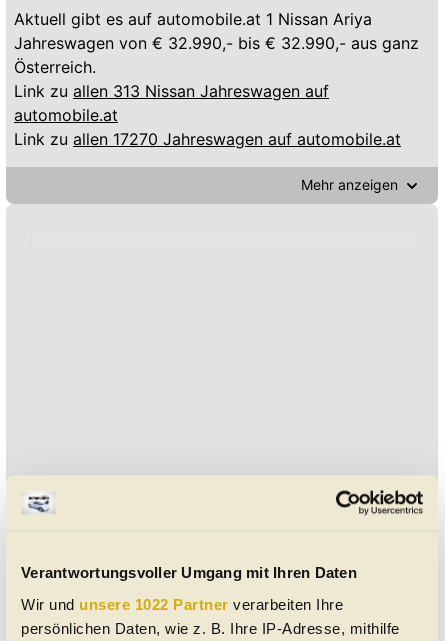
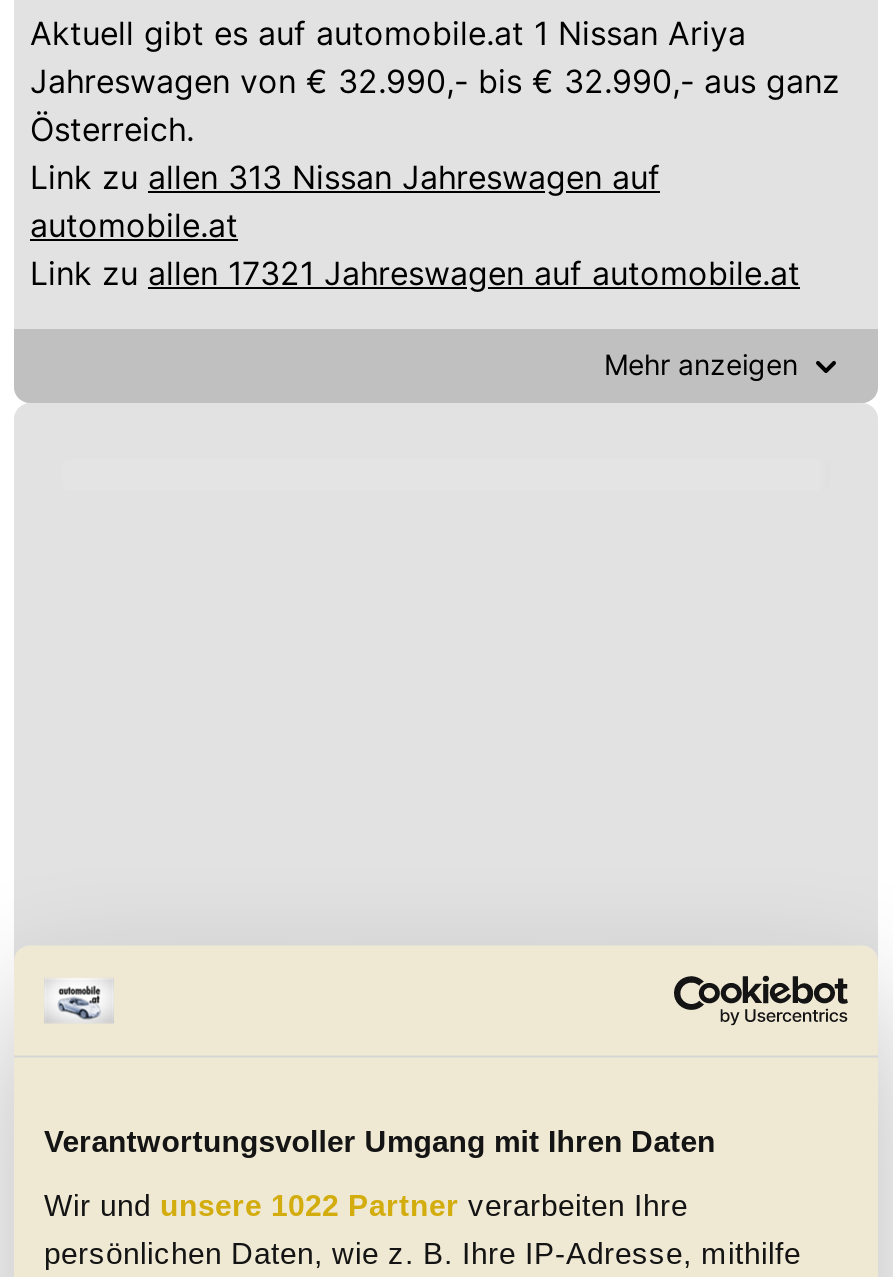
[14,129,401,149] Link zu allen 17270 Jahreswagen auf automobile.at -> [30,253,800,293] Link zu allen 17321 Jahreswagen auf automobile.at

